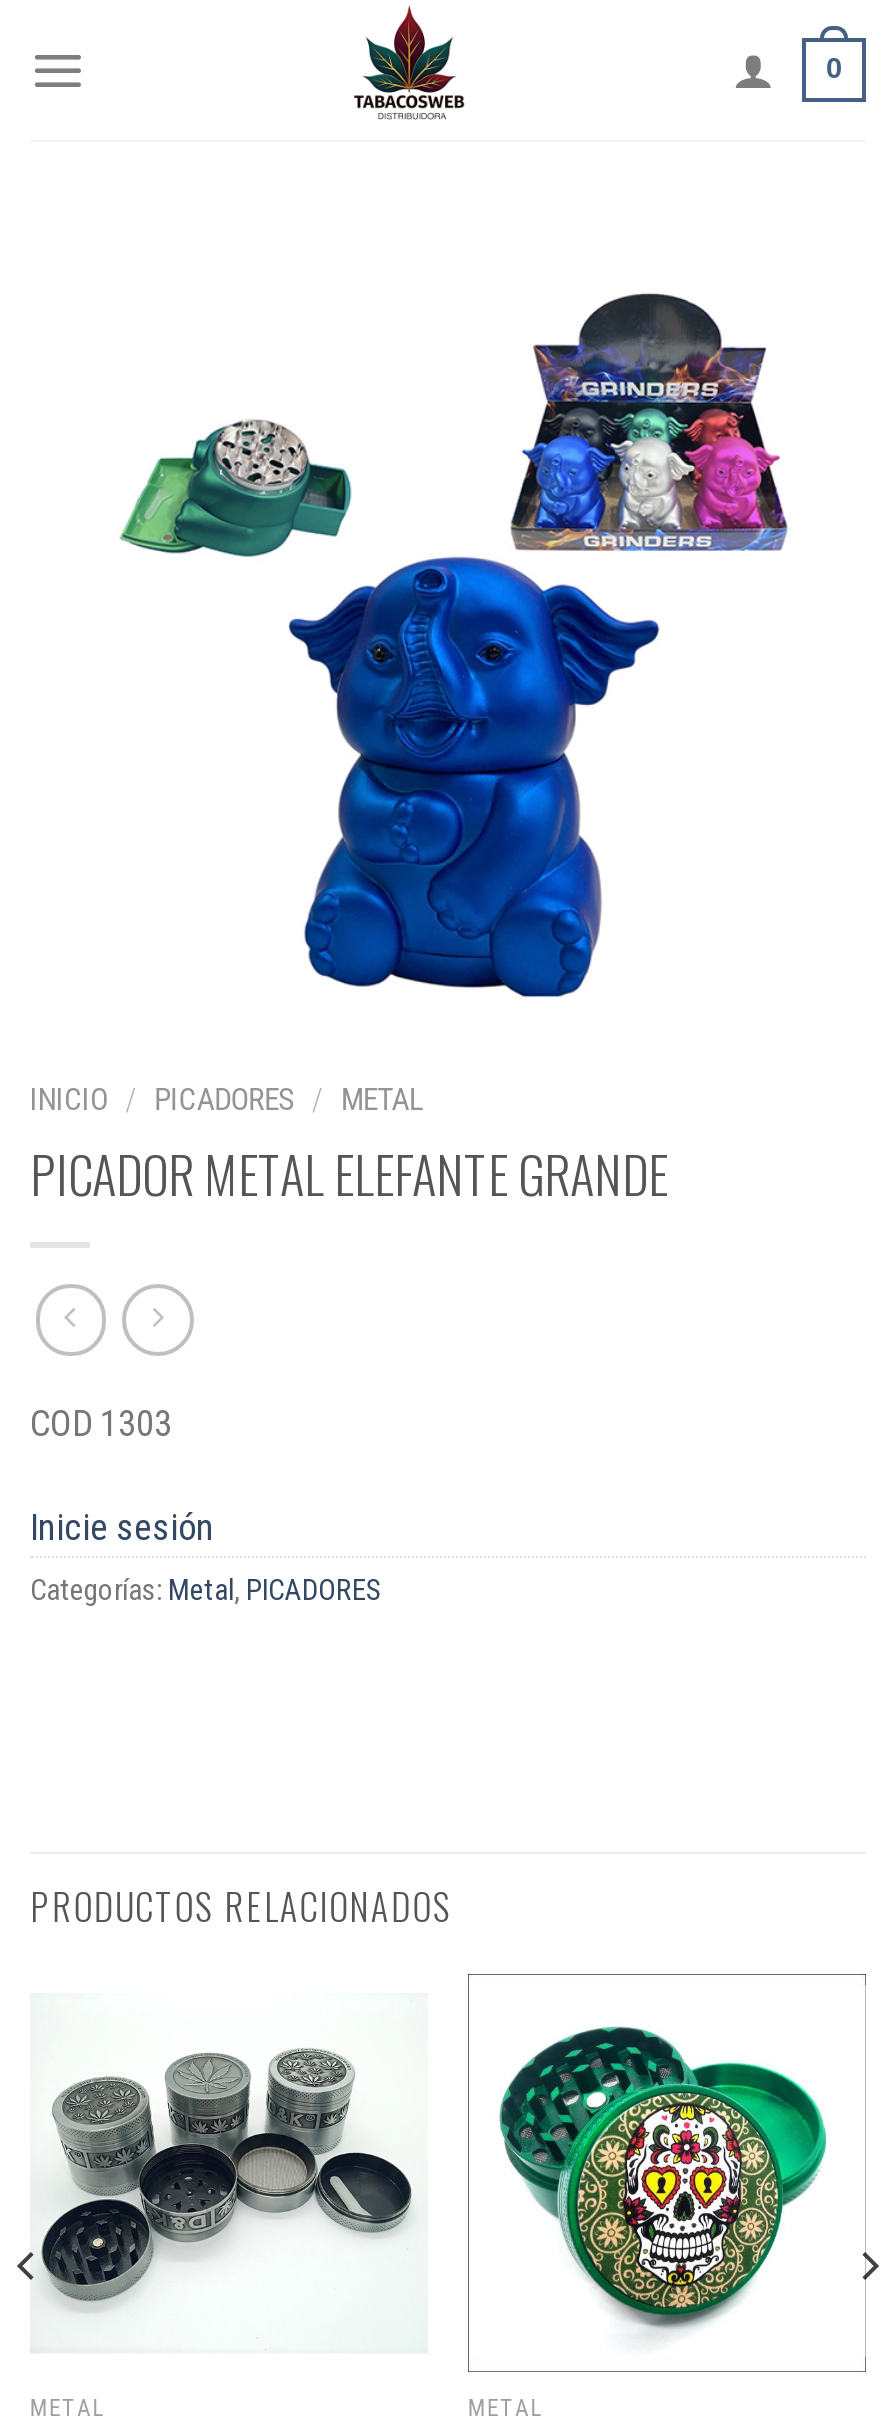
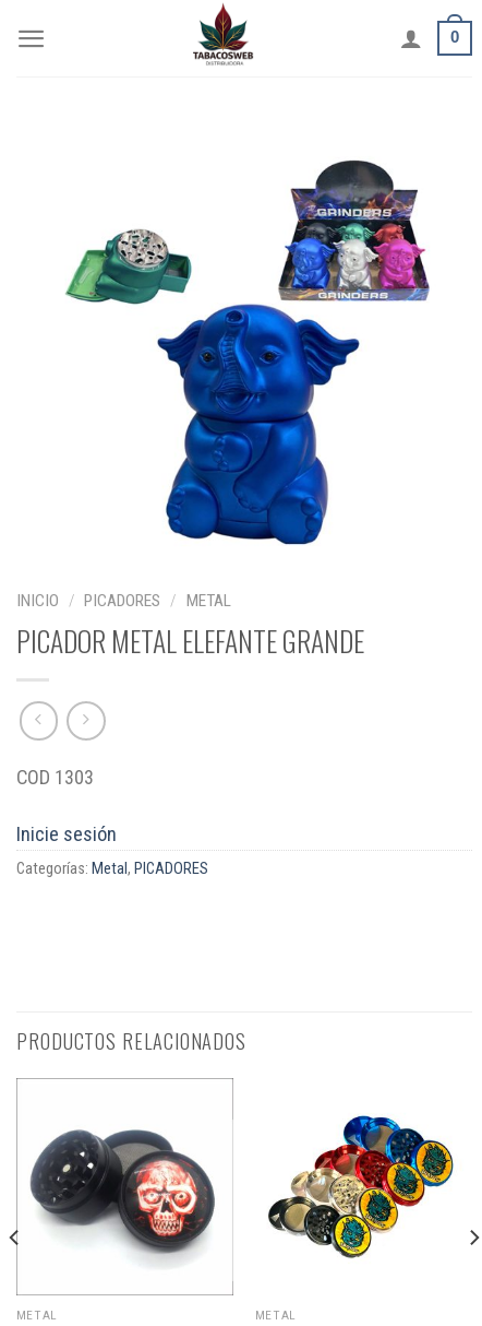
[492,2024,832,2336] [image] -> [267,1106,455,1275] [image]
[38,2048,414,2314] [image] -> [22,1120,225,1263] [image]

